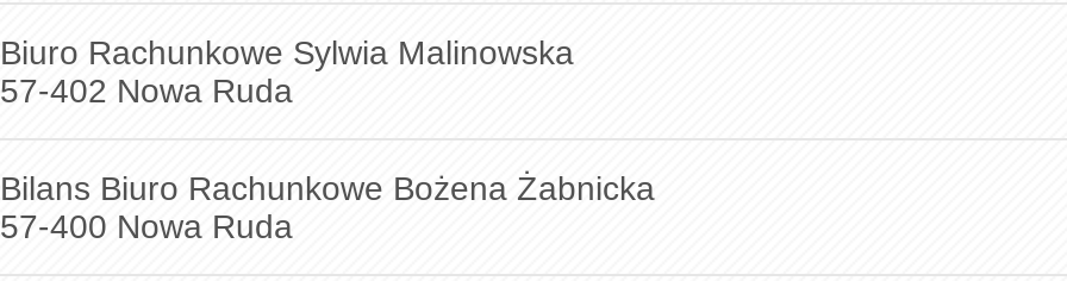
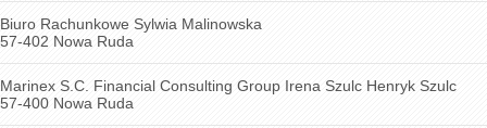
[0,169,655,207] Bilans Biuro Rachunkowe Bożena Żabnicka -> [0,77,457,94] Marinex S.C. Financial Consulting Group Irena Szulc Henryk Szulc

